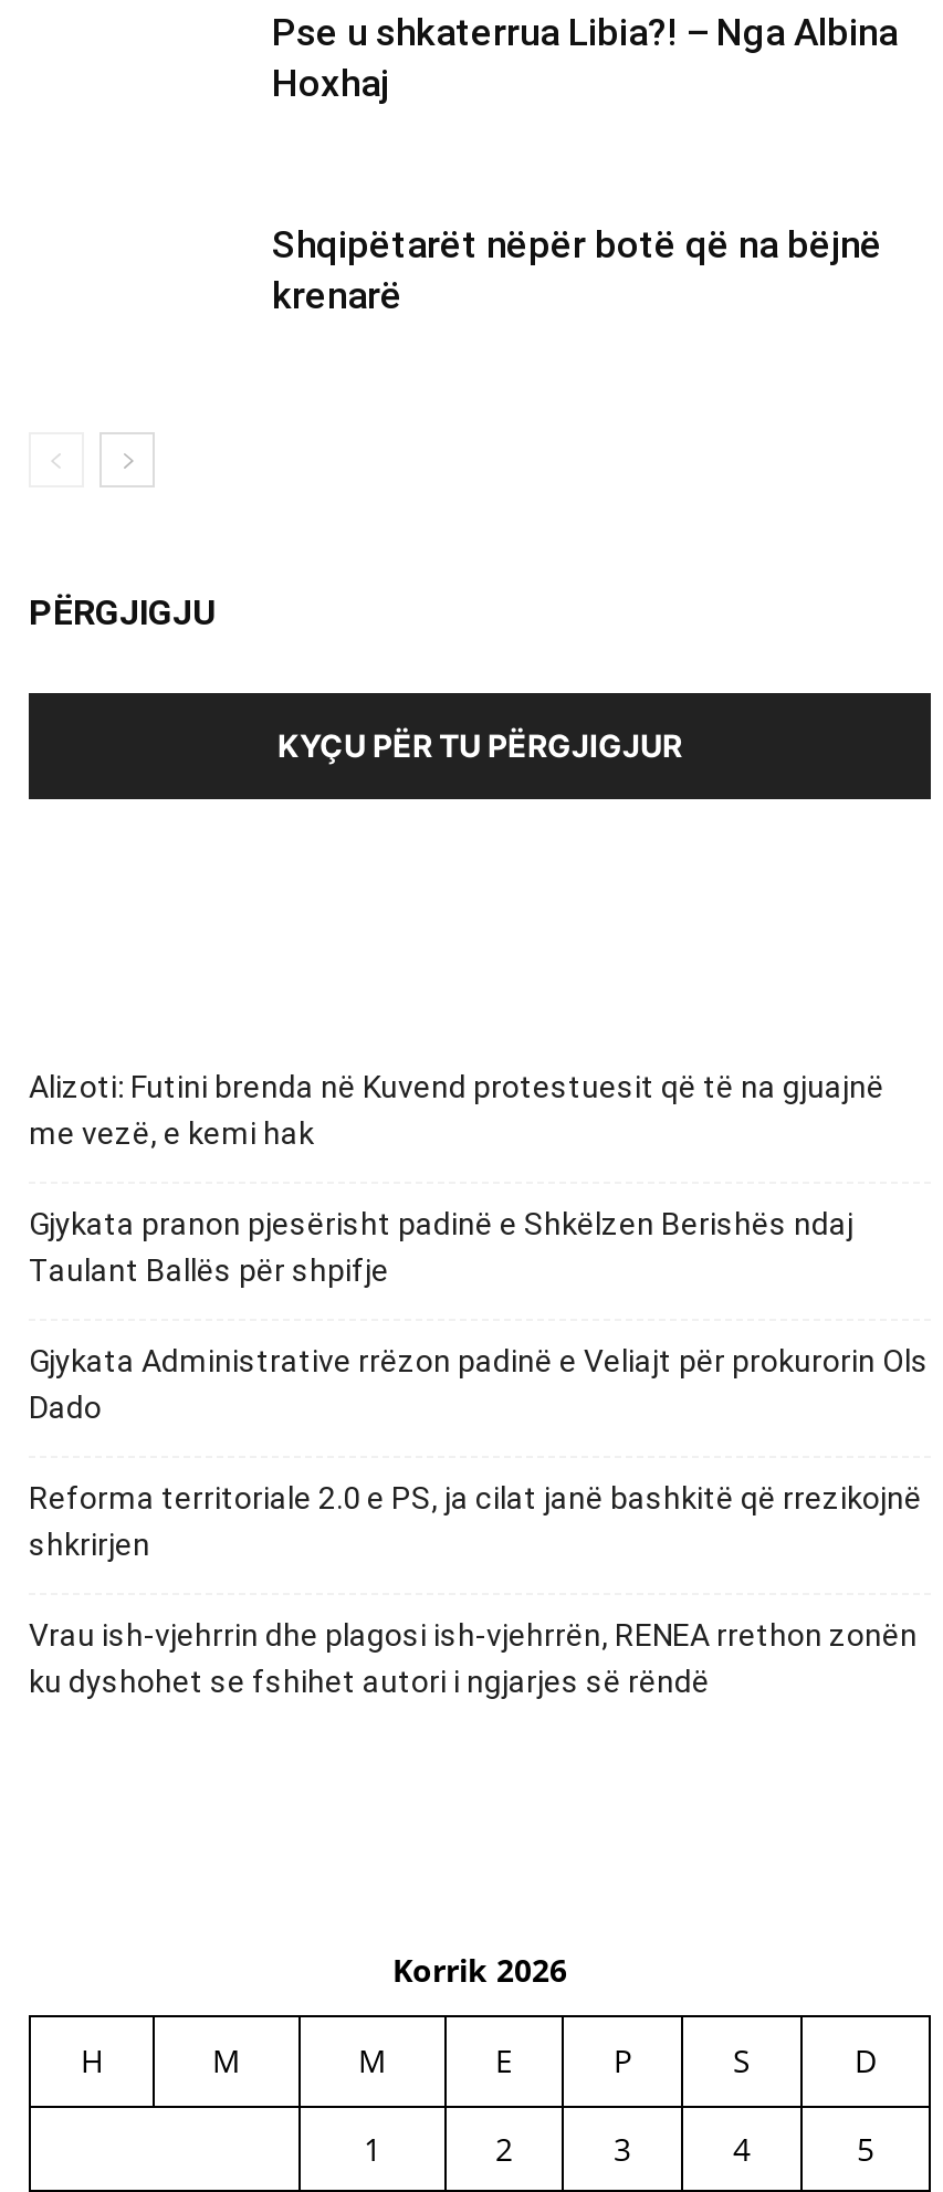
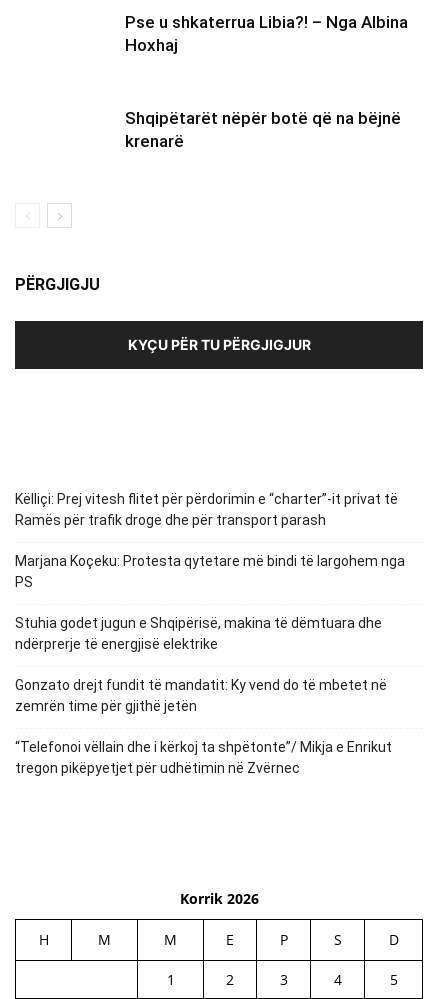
[29,1069,884,1151] Alizoti: Futini brenda në Kuvend protestuesit që të na gjuajnë | me vezë, e kemi hak -> [15,491,398,528] Këlliçi: Prej vitesh flitet për përdorimin e “charter”-it privat të | Ramës për trafik droge dhe për transport parash
[29,1206,853,1288] Gjykata pranon pjesërisht padinë e Shkëlzen Berishës ndaj | Taulant Ballës për shpifje -> [15,553,405,590] Marjana Koçeku: Protesta qytetare më bindi të largohem nga | PS
[29,1343,929,1425] Gjykata Administrative rrëzon padinë e Veliajt për prokurorin Ols | Dado -> [15,615,382,652] Stuhia godet jugun e Shqipërisë, makina të dëmtuara dhe | ndërprerje të energjisë elektrike
[29,1480,922,1562] Reforma territoriale 2.0 e PS, ja cilat janë bashkitë që rrezikojnë | shkrirjen -> [15,677,387,714] Gonzato drejt fundit të mandatit: Ky vend do të mbetet në | zemrën time për gjithë jetën
[29,1617,918,1699] Vrau ish-vjehrrin dhe plagosi ish-vjehrrën, RENEA rrethon zonën | ku dyshohet se fshihet autori i ngjarjes së rëndë -> [15,739,392,776] “Telefonoi vëllain dhe i kërkoj ta shpëtonte”/ Mikja e Enrikut | tregon pikëpyetjet për udhëtimin në Zvërnec

